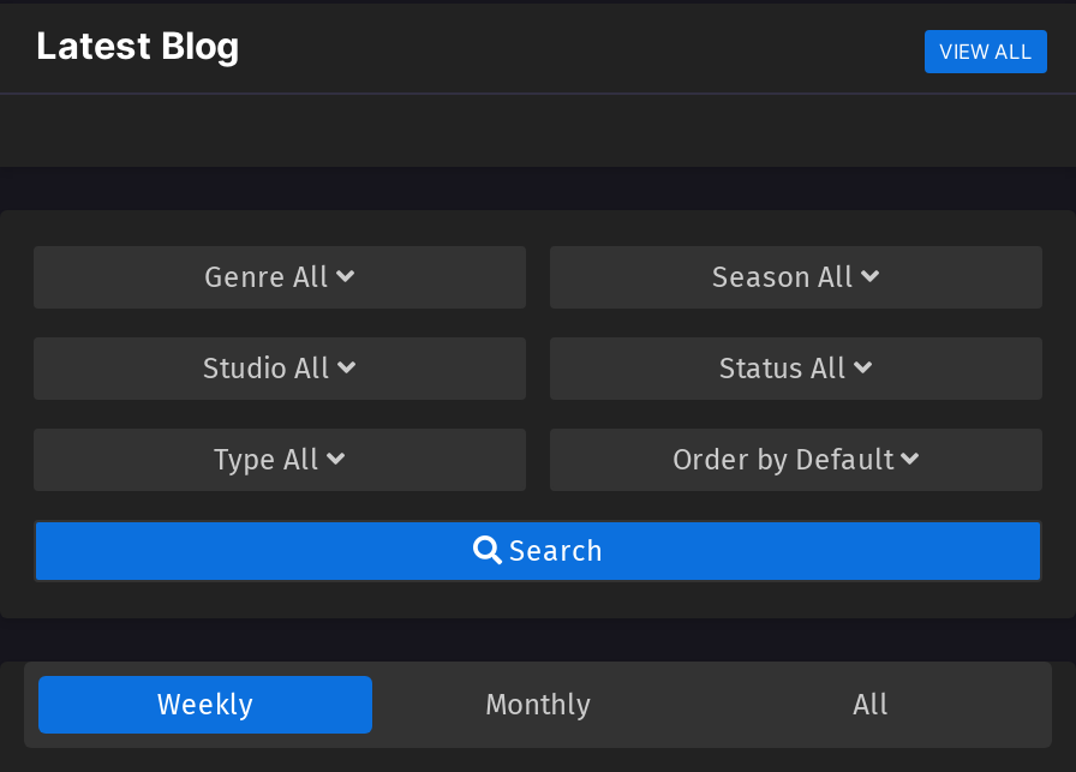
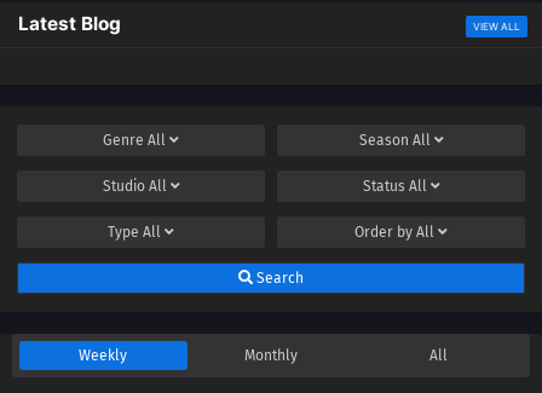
[672,443,893,476] Order by Default -> [354,224,434,241] Order by All

